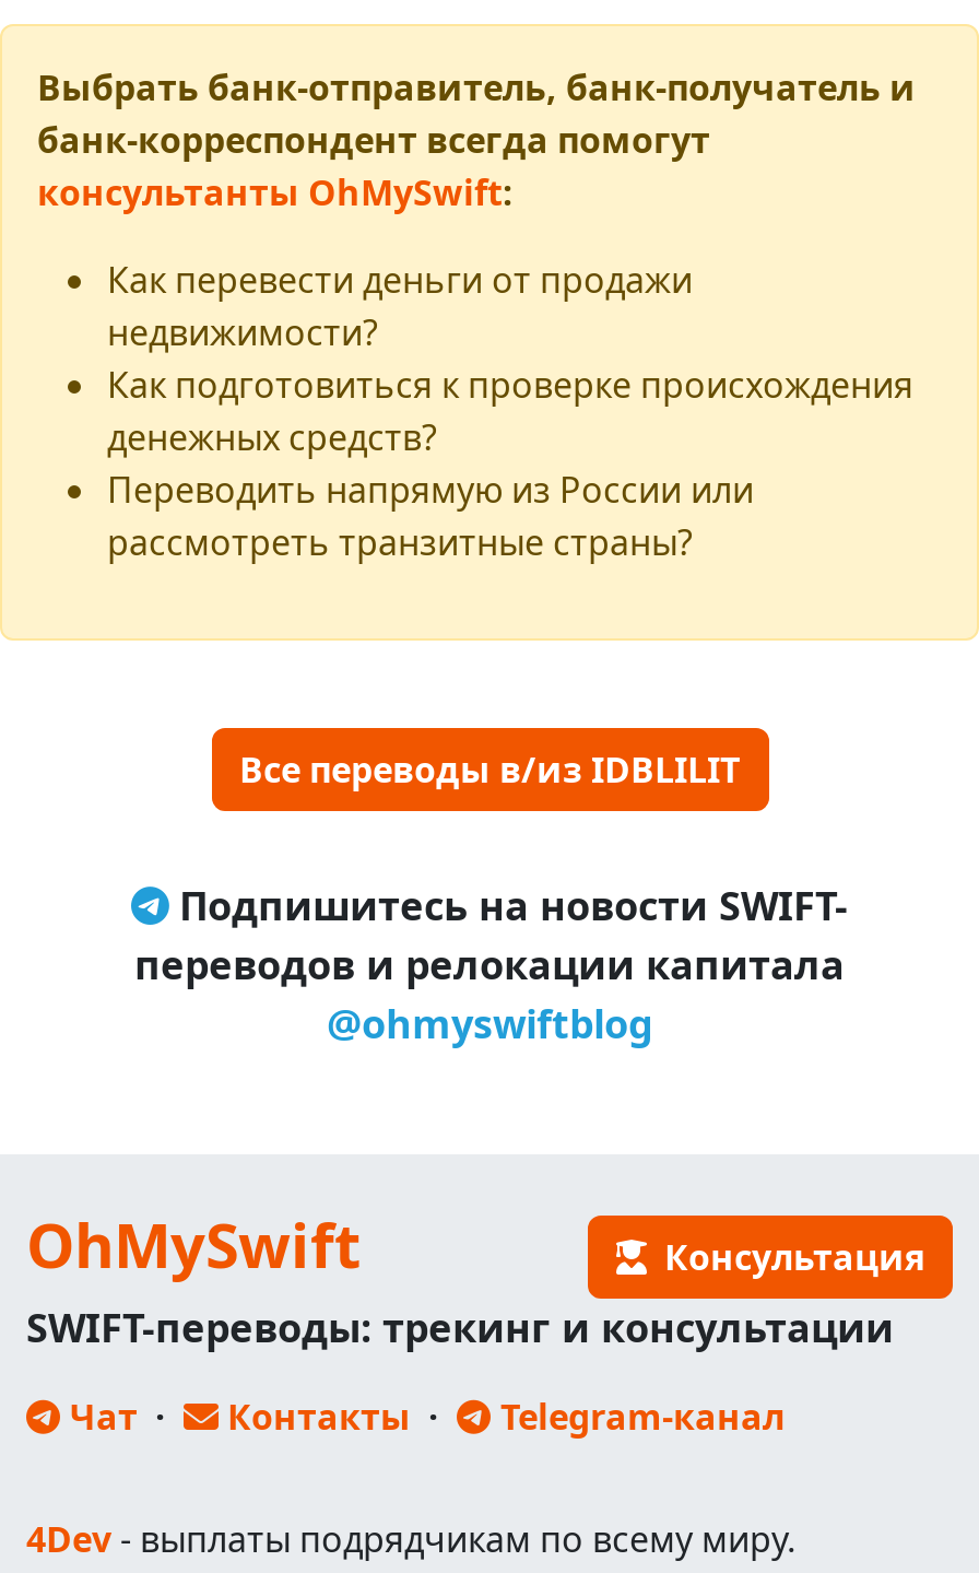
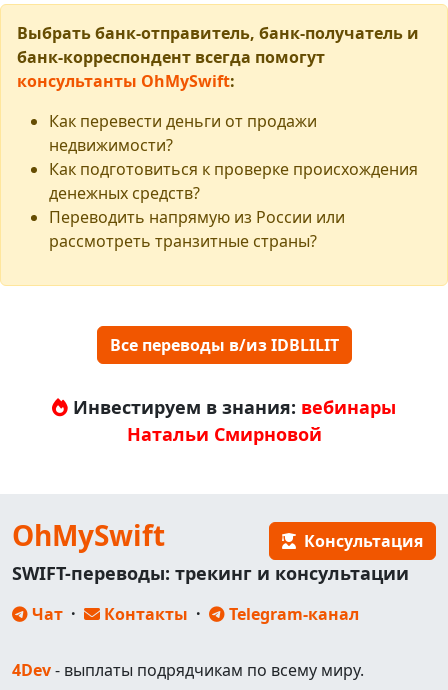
[134,879,848,1049] Подпишитесь на новости SWIFT- | переводов и релокации капитала | @ohmyswiftblog -> [68,395,396,446] Инвестируем в знания: вебинары | Натальи Смирновой

